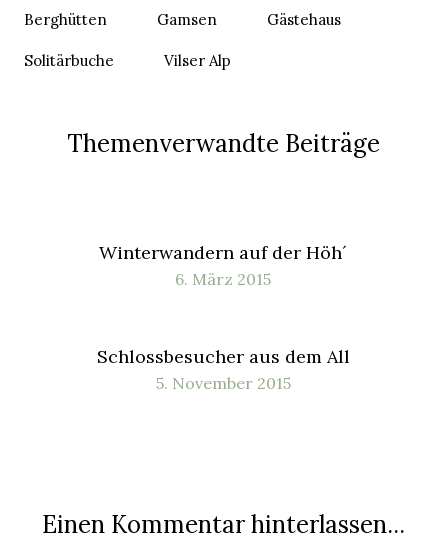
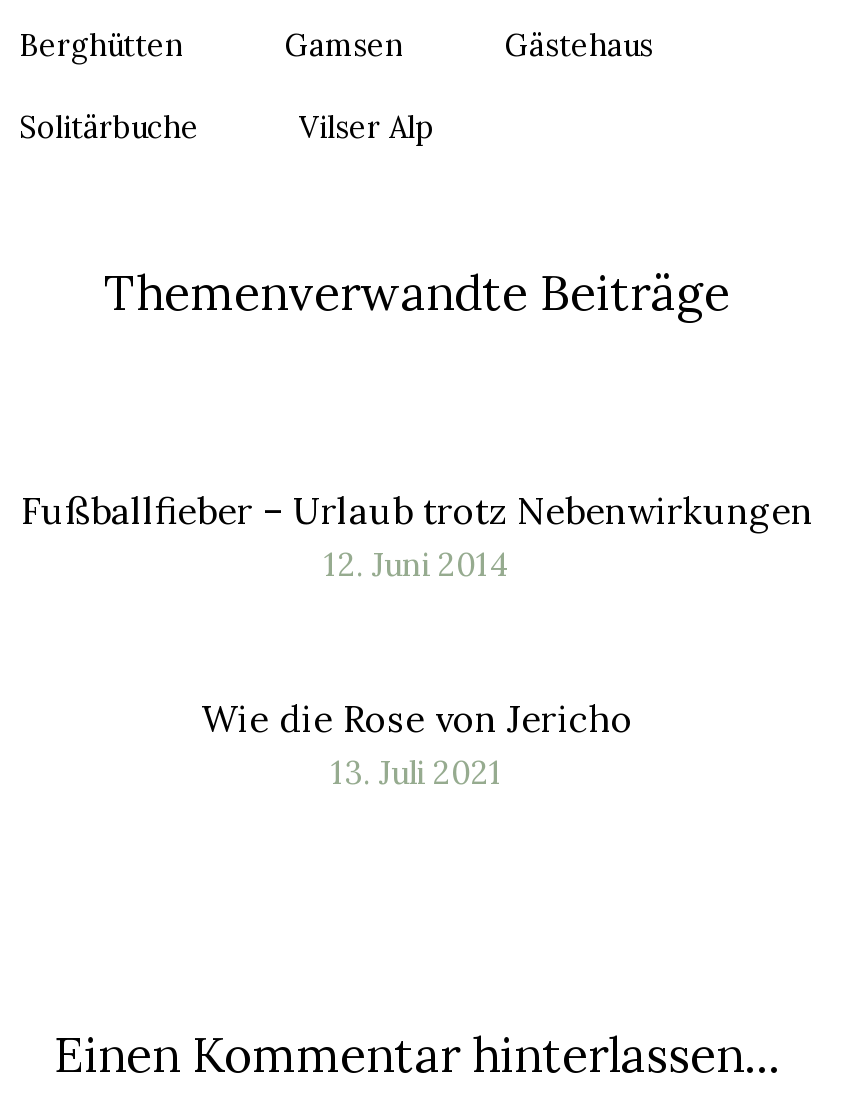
[99,241,347,289] Winterwandern auf der Höh´ | 6. März 2015 -> [21,488,813,584] Fußballfieber – Urlaub trotz Nebenwirkungen | 12. Juni 2014
[96,345,349,393] Schlossbesucher aus dem All | 5. November 2015 -> [201,696,633,792] Wie die Rose von Jericho | 13. Juli 2021

